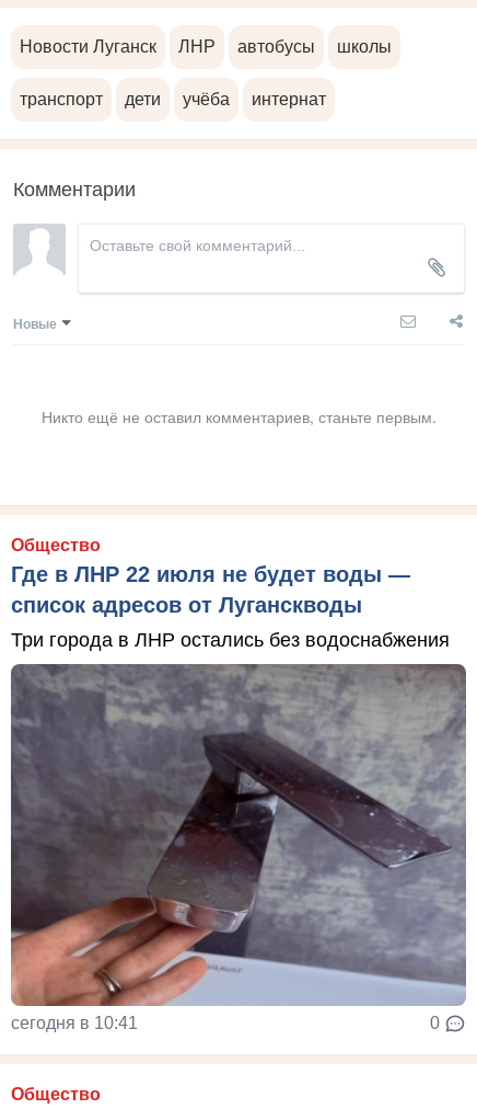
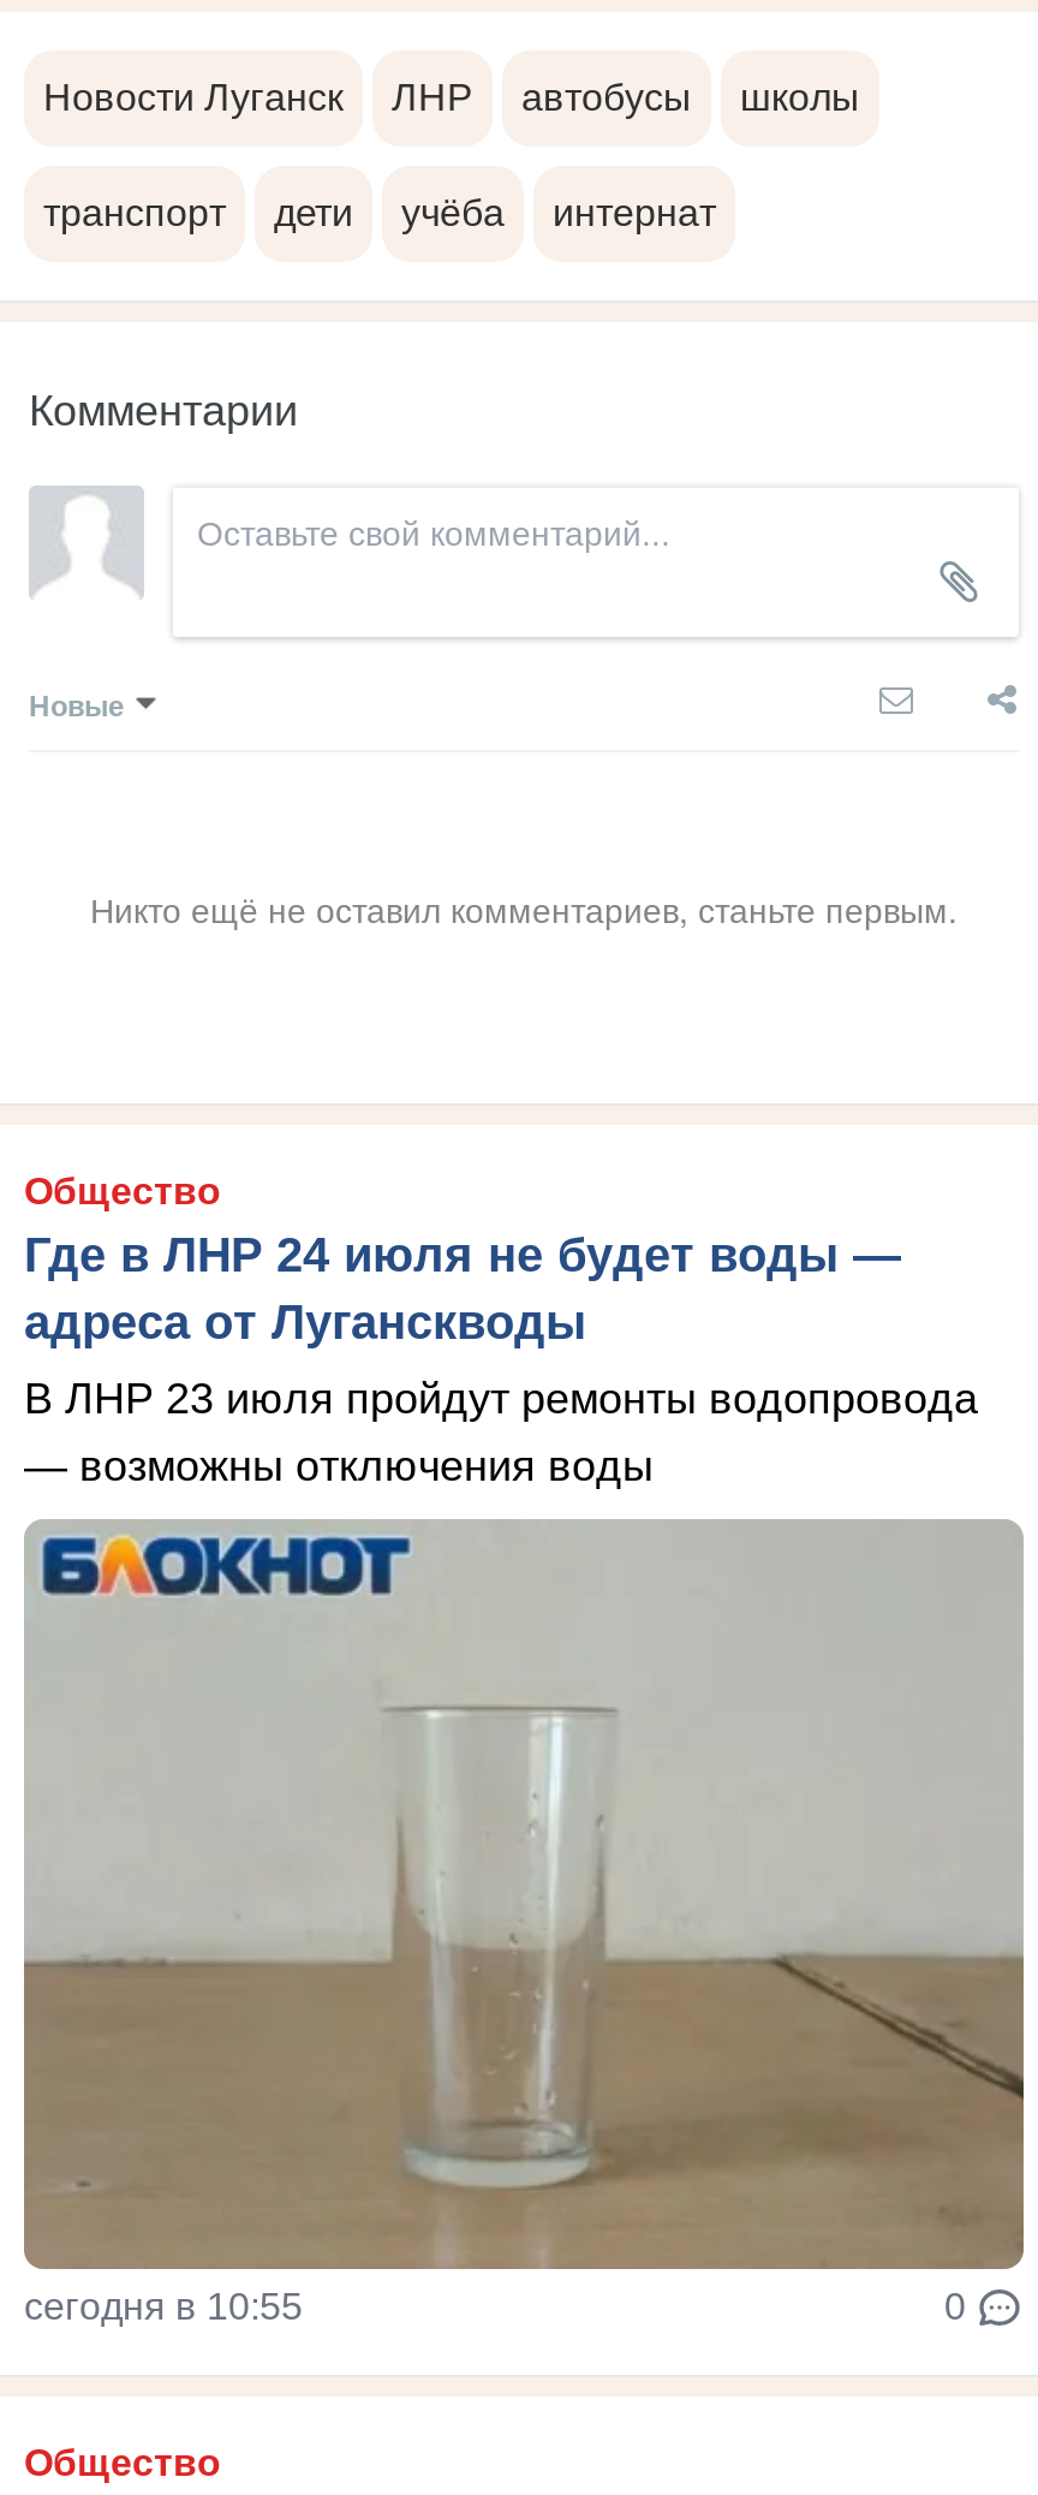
[11,563,410,617] Где в ЛНР 22 июля не будет воды — | список адресов от Луганскводы -> [24,1229,901,1349] Где в ЛНР 24 июля не будет воды — | адреса от Луганскводы
[11,629,450,651] Три города в ЛНР остались без водоснабжения -> [24,1376,978,1491] В ЛНР 23 июля пройдут ремонты водопровода | — возможны отключения воды
[10,664,466,1033] [image] | сегодня в 10:41 -> [22,1522,1026,2328] [image] | сегодня в 10:55

